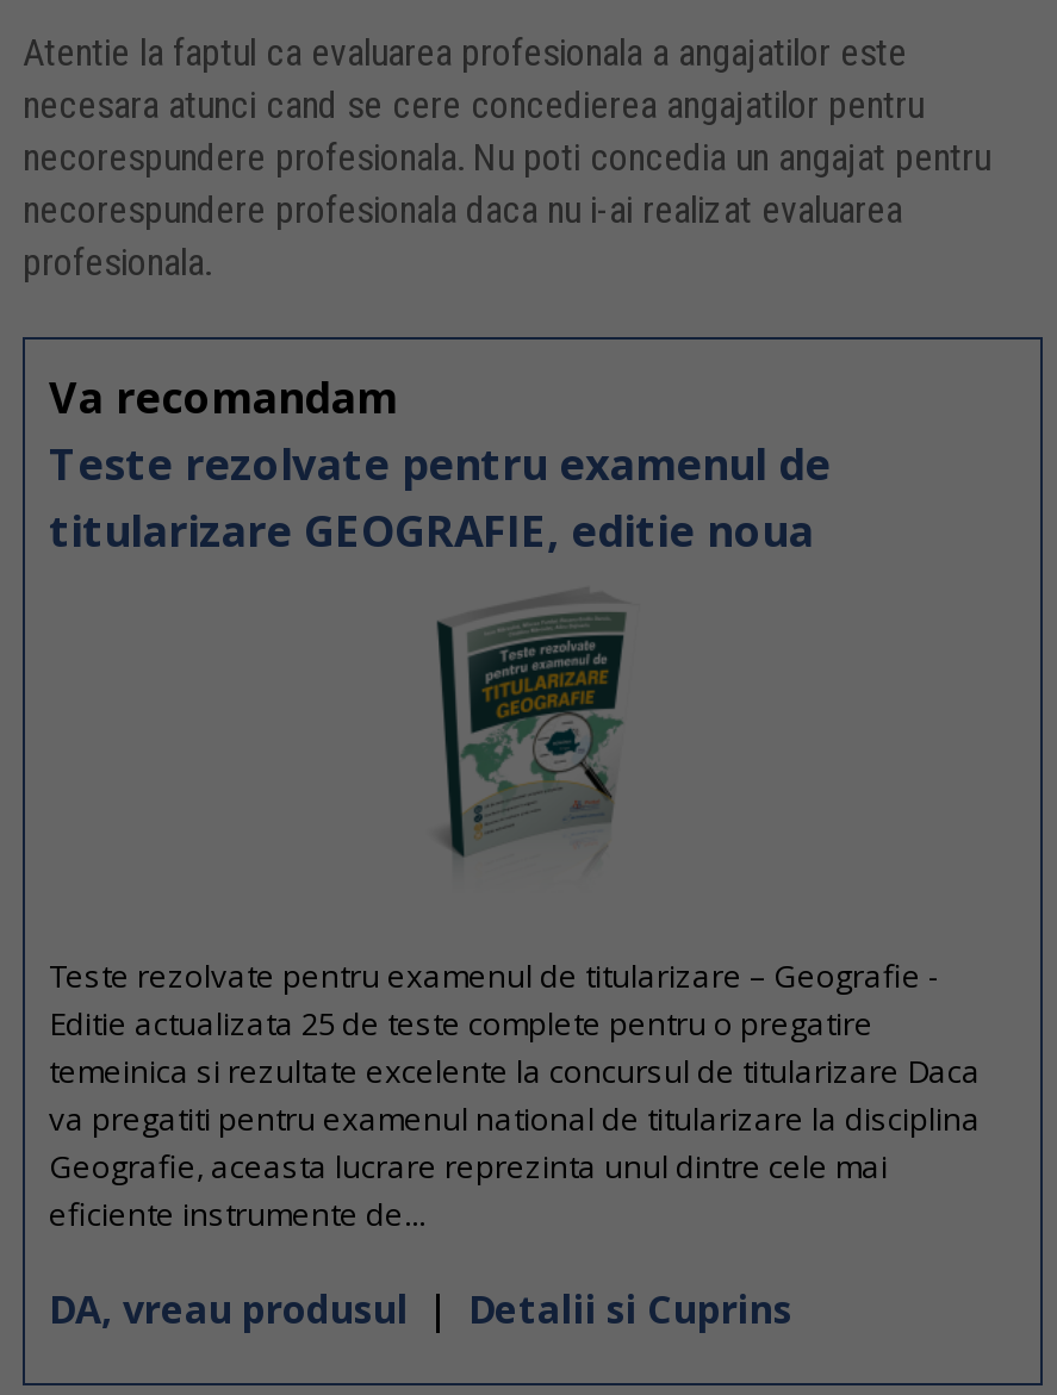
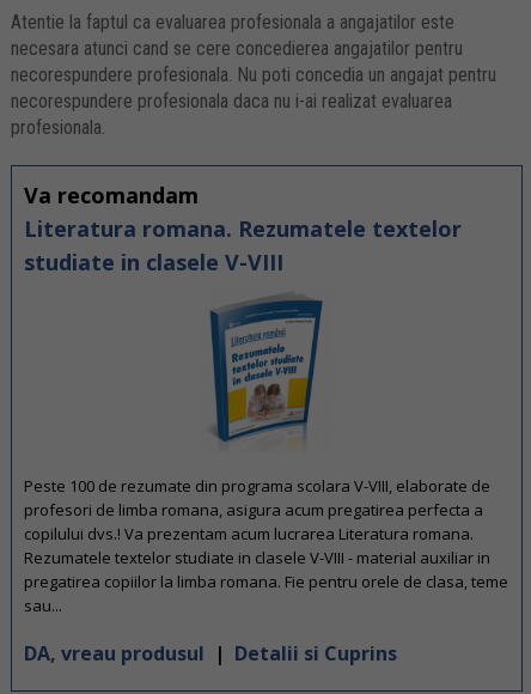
[49,435,831,559] Teste rezolvate pentru examenul de | titularizare GEOGRAFIE, editie noua -> [24,214,462,276] Literatura romana. Rezumatele textelor | studiate in clasele V-VIII
[49,604,981,1235] [image] | Teste rezolvate pentru examenul de titularizare – Geografie - | Editie actualizata 25 de teste complete pentru o pregatire | temeinica si rezultate excelente la concursul de titularizare Daca | va pregatiti pentru examenul national de titularizare la disciplina | Geografie, aceasta lucrare reprezinta unul dintre cele mai | eficiente instrumente de... -> [24,299,508,616] [image] | Peste 100 de rezumate din programa scolara V-VIII, elaborate de | profesori de limba romana, asigura acum pregatirea perfecta a | copilului dvs.! Va prezentam acum lucrarea Literatura romana. | Rezumatele textelor studiate in clasele V-VIII - material auxiliar in | pregatirea copiilor la limba romana. Fie pentru orele de clasa, teme | sau...

